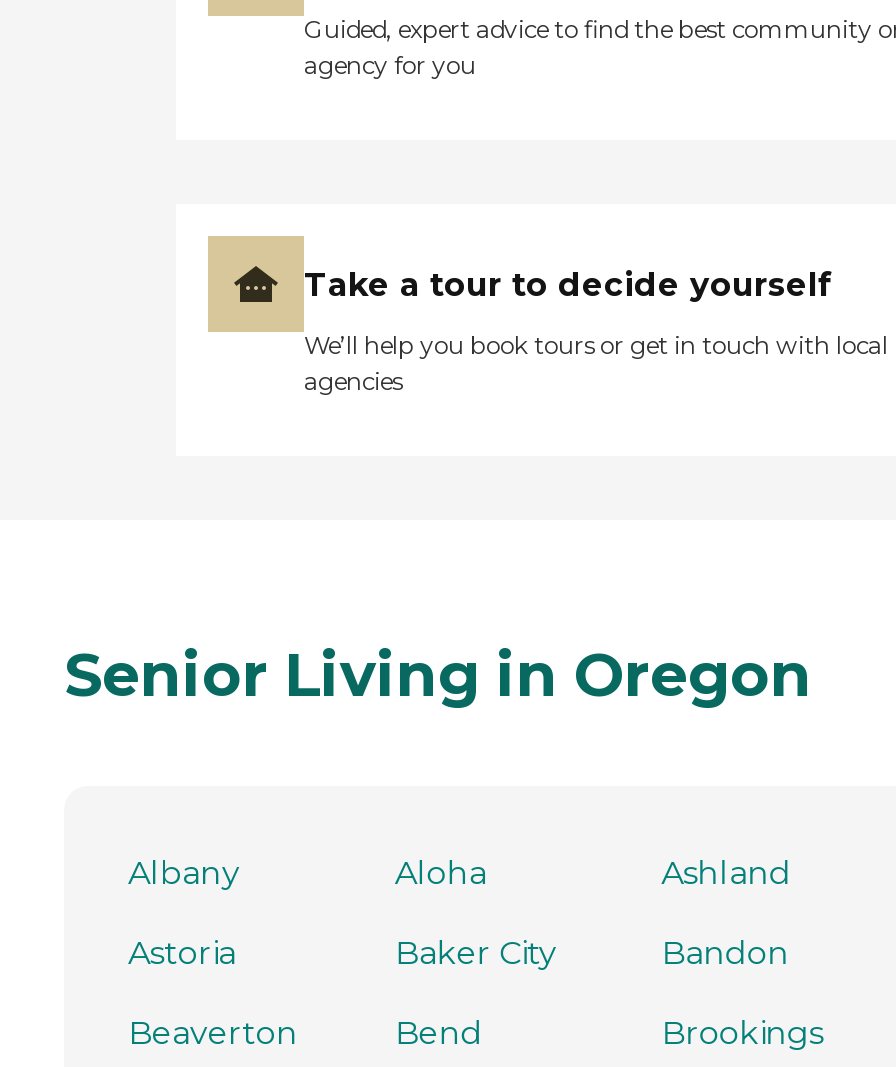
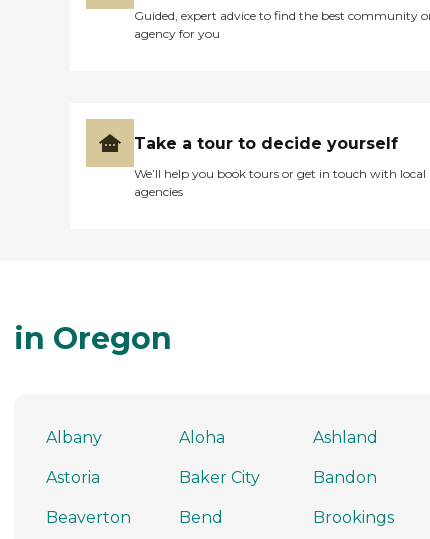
[64,639,812,713] Senior Living in Oregon -> [14,320,172,357] in Oregon

